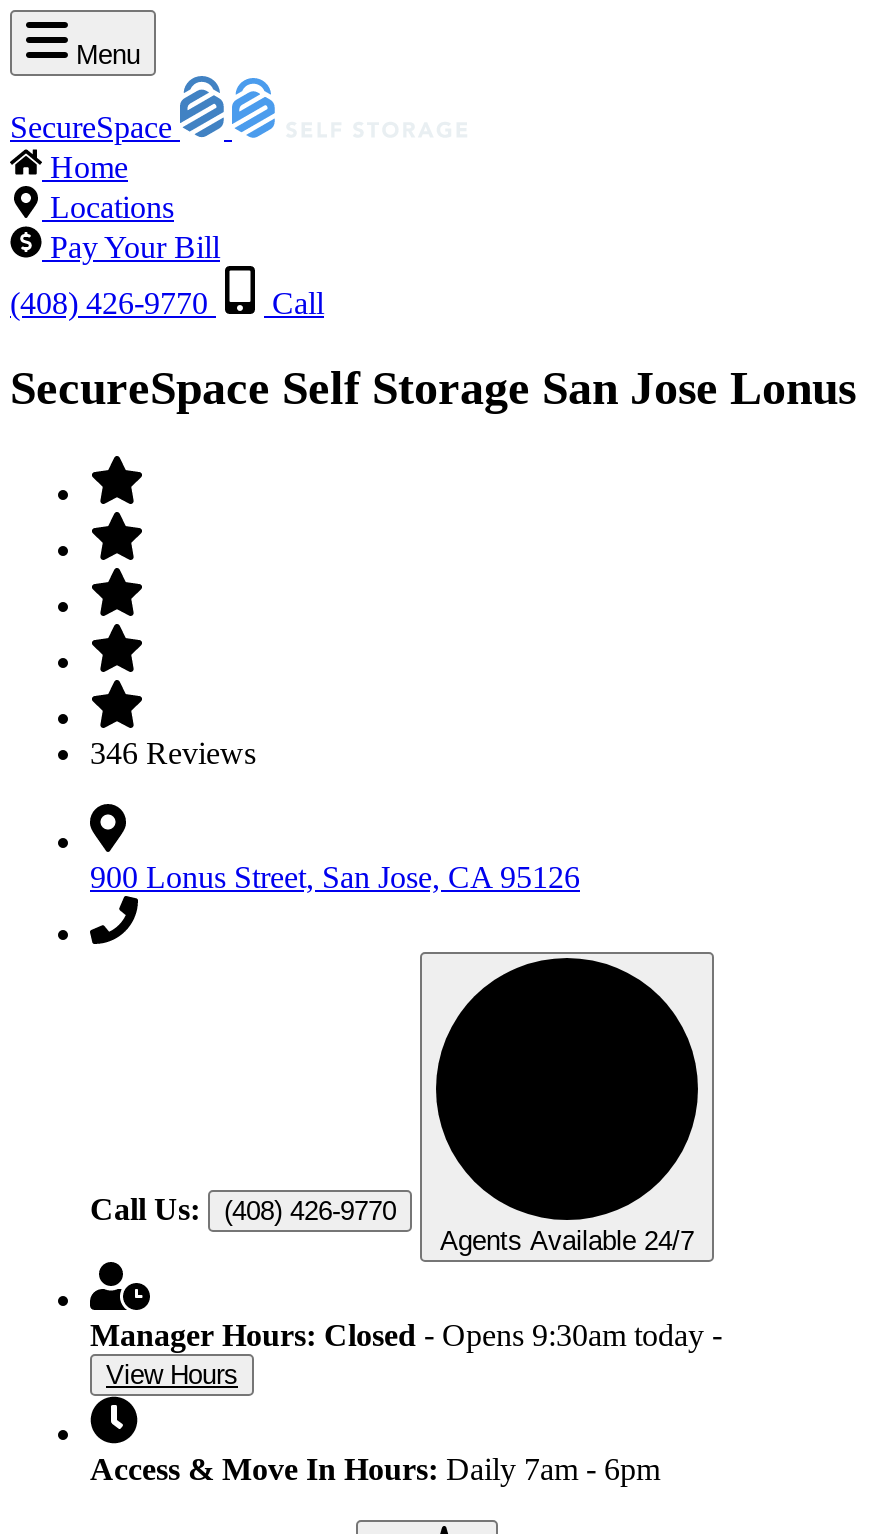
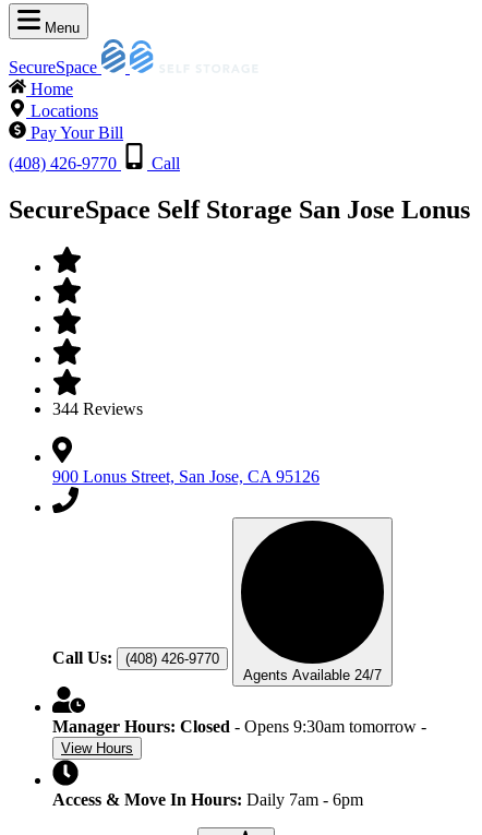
[90,736,256,770] 346 Reviews -> [52,399,143,418] 344 Reviews
[90,1318,722,1352] Manager Hours: Closed - Opens 9:30am today - -> [52,717,426,735] Manager Hours: Closed - Opens 9:30am tomorrow -

